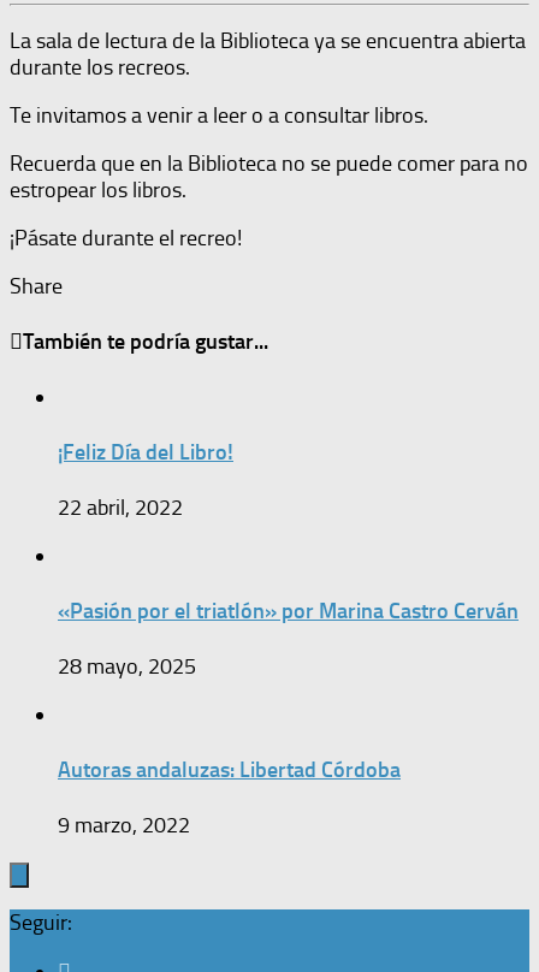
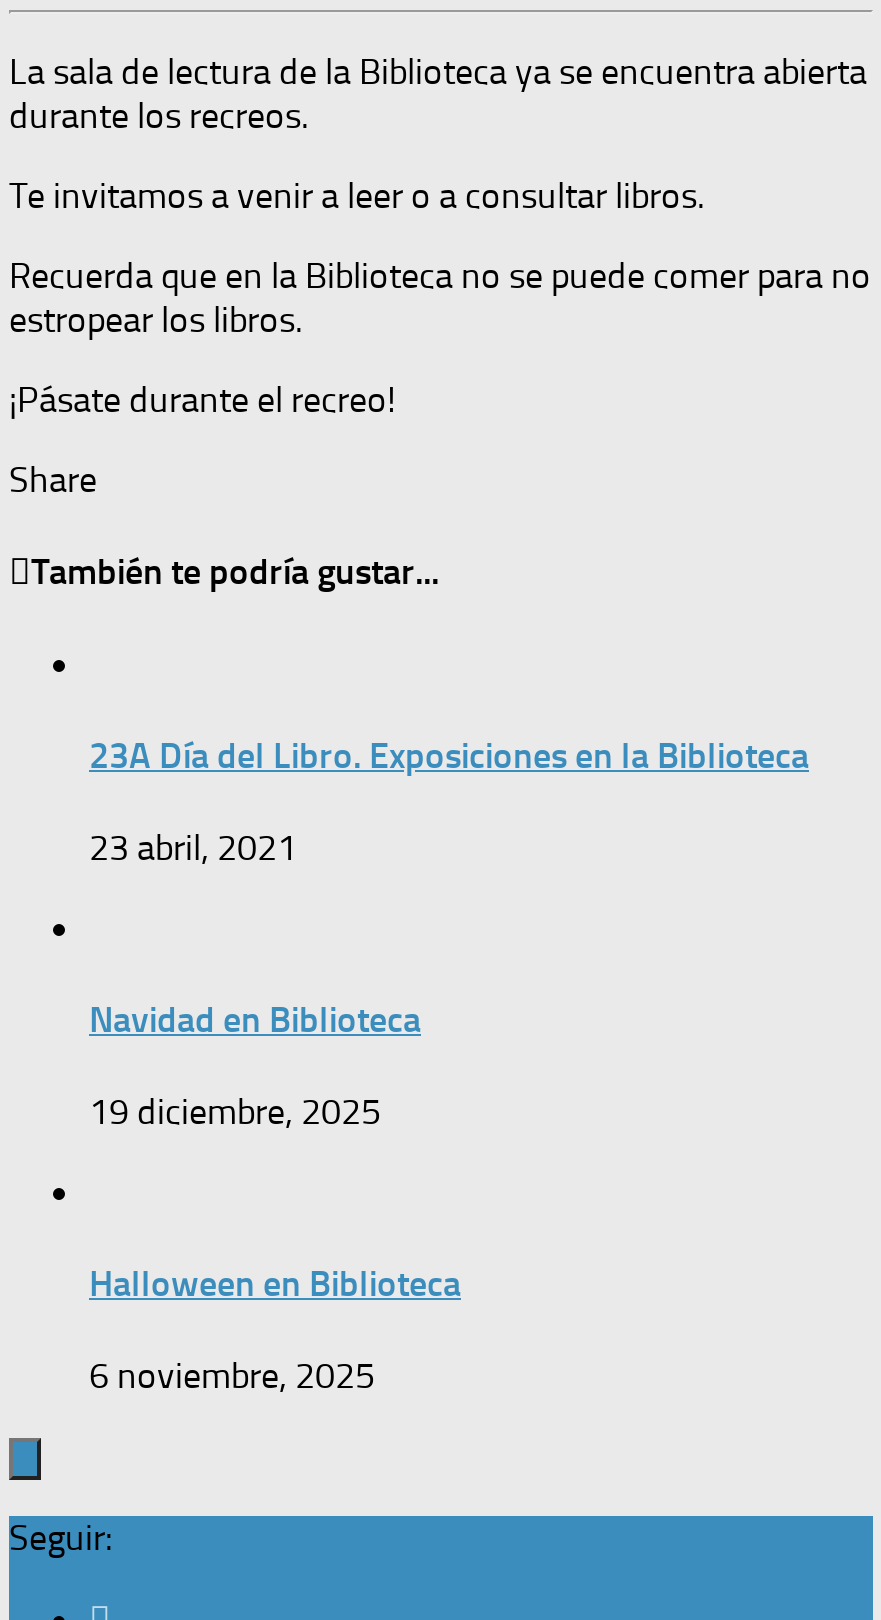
[58,439,233,466] ¡Feliz Día del Libro! -> [89,734,809,778] 23A Día del Libro. Exposiciones en la Biblioteca
[58,494,183,521] 22 abril, 2022 -> [89,826,297,870] 23 abril, 2021
[58,598,519,624] «Pasión por el triatlón» por Marina Castro Cerván -> [89,998,421,1042] Navidad en Biblioteca
[58,653,196,680] 28 mayo, 2025 -> [89,1090,381,1134] 19 diciembre, 2025
[58,757,401,783] Autoras andaluzas: Libertad Córdoba -> [89,1263,461,1307] Halloween en Biblioteca
[58,812,190,839] 9 marzo, 2022 -> [89,1355,375,1399] 6 noviembre, 2025

